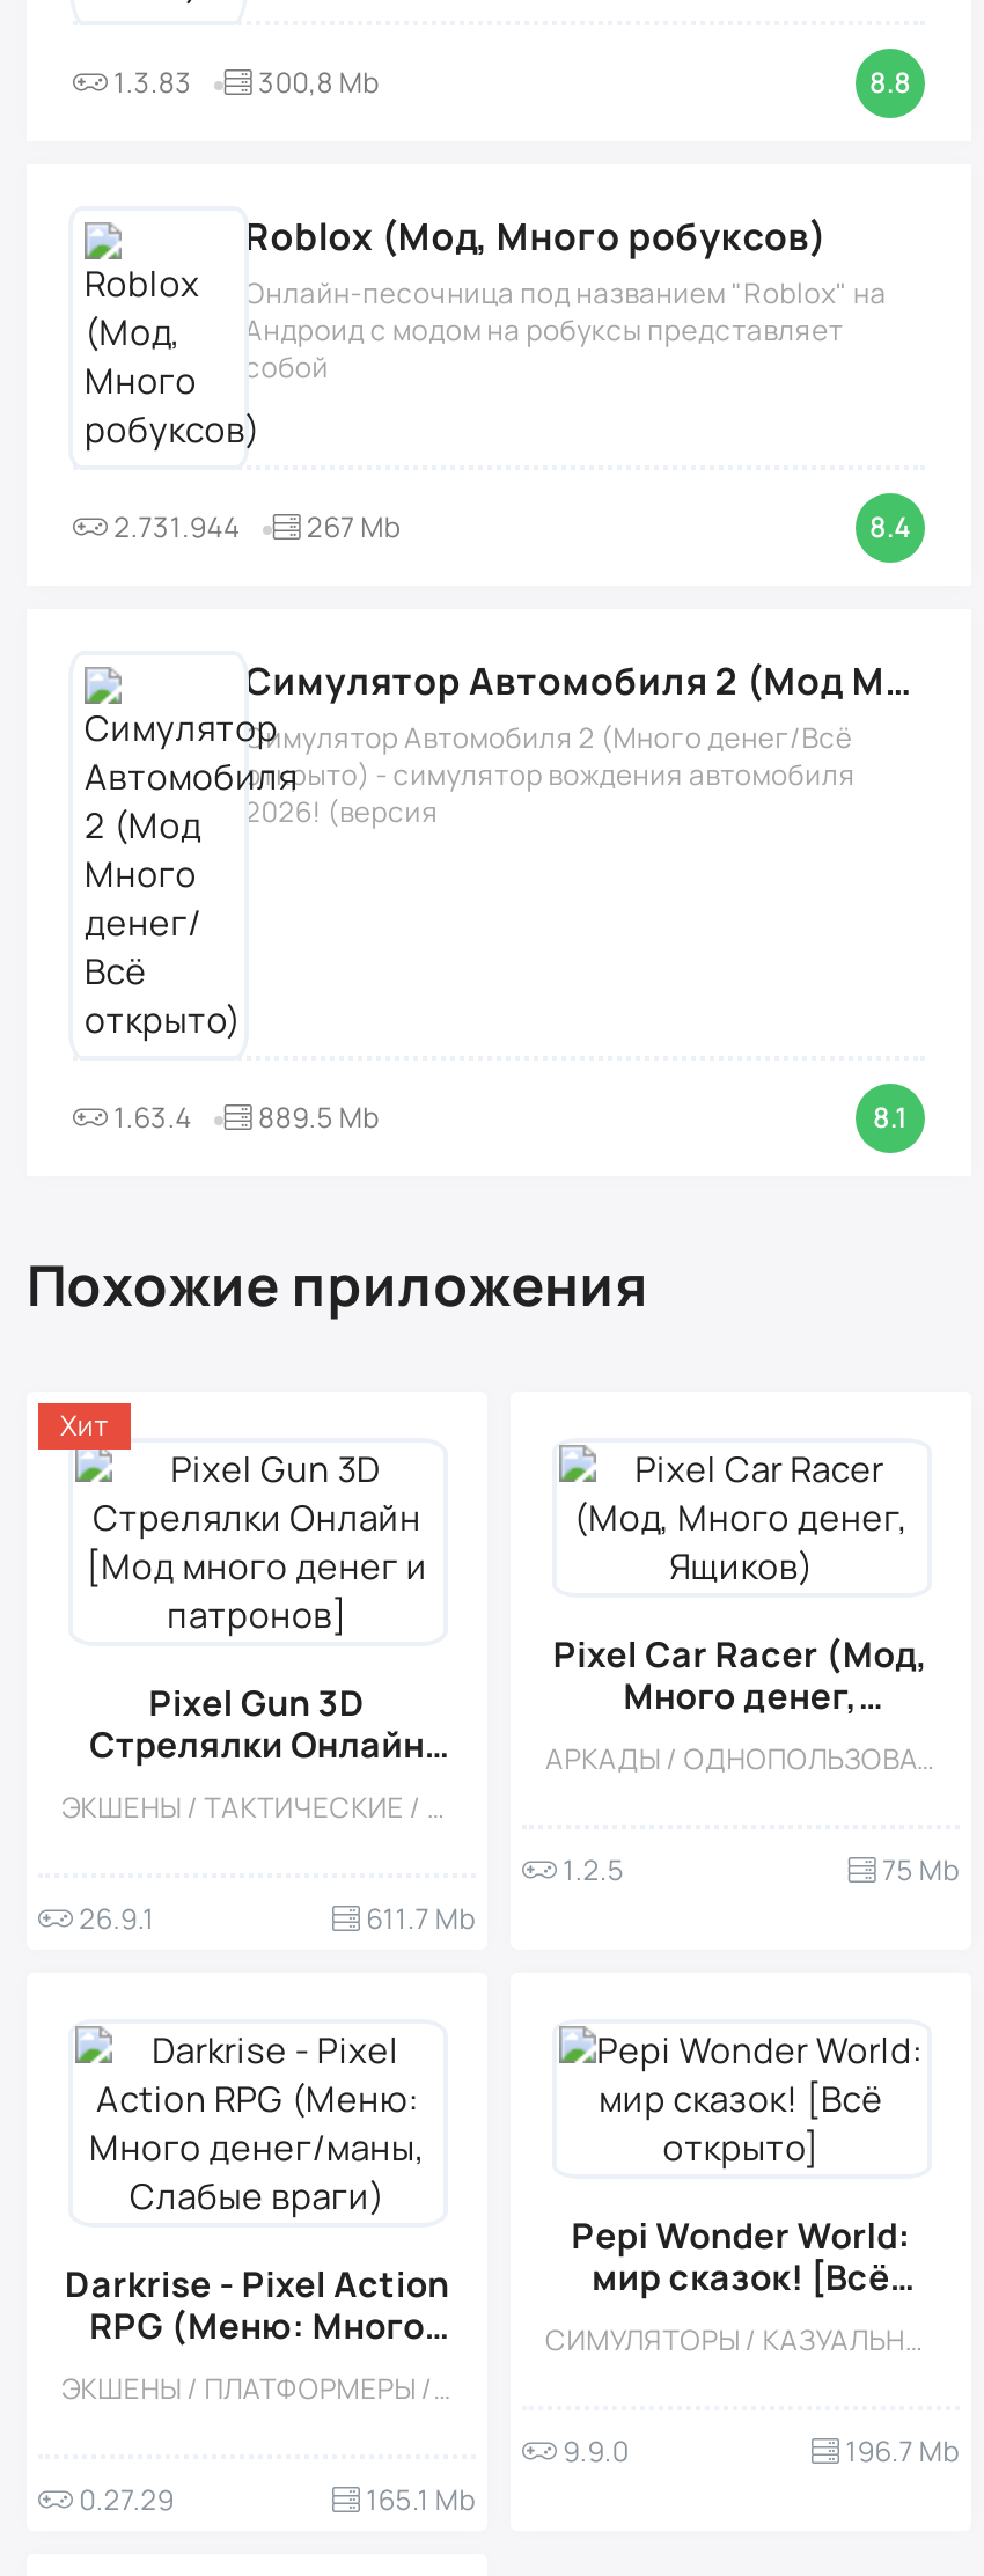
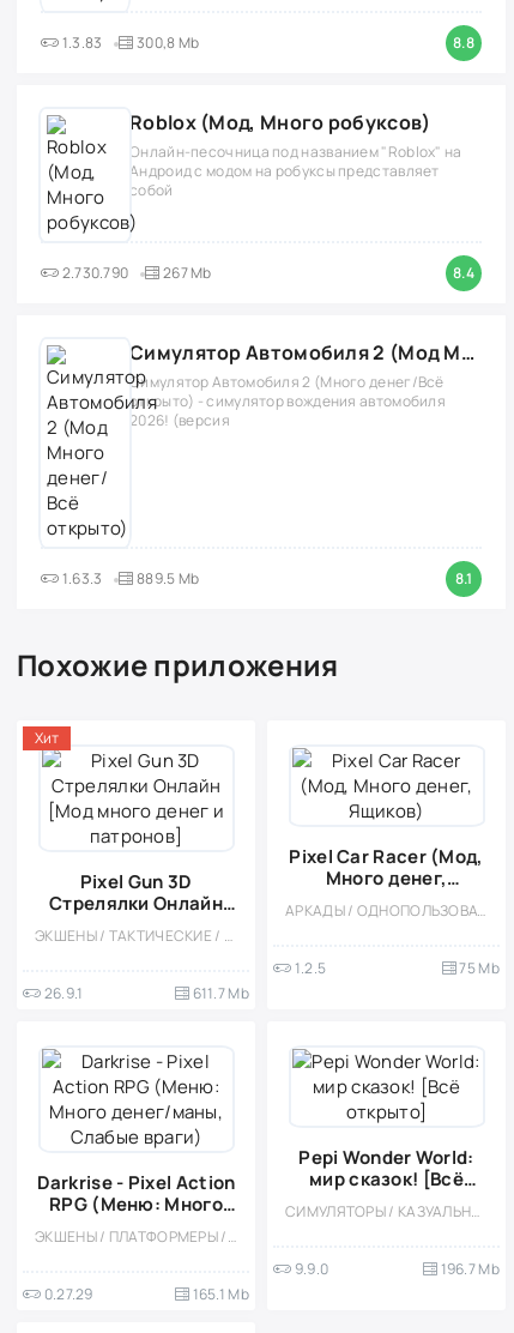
[108,507,401,546] 2.731.944 267 Mb -> [59,263,212,283] 2.730.790 267 Mb
[108,1098,192,1137] 1.63.4 -> [59,568,102,589] 1.63.3

